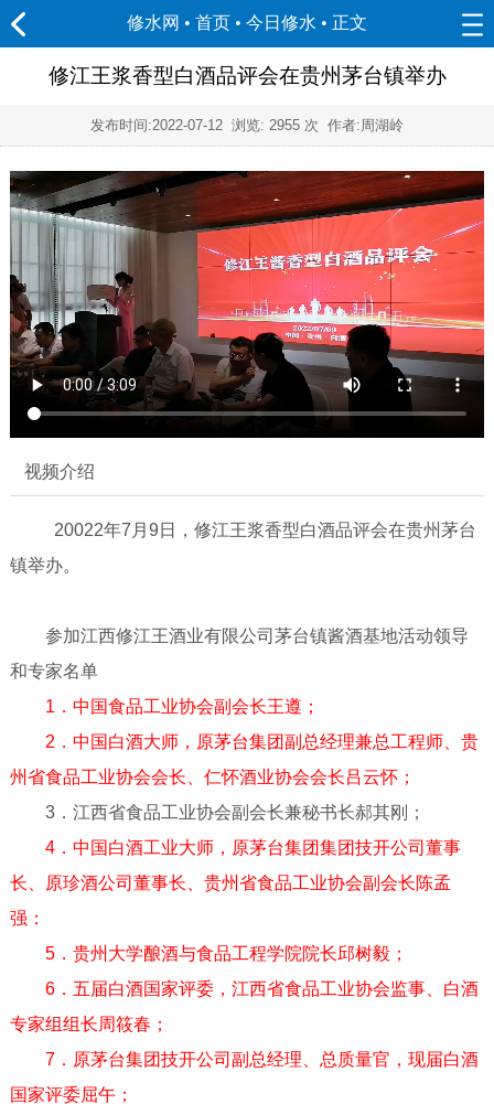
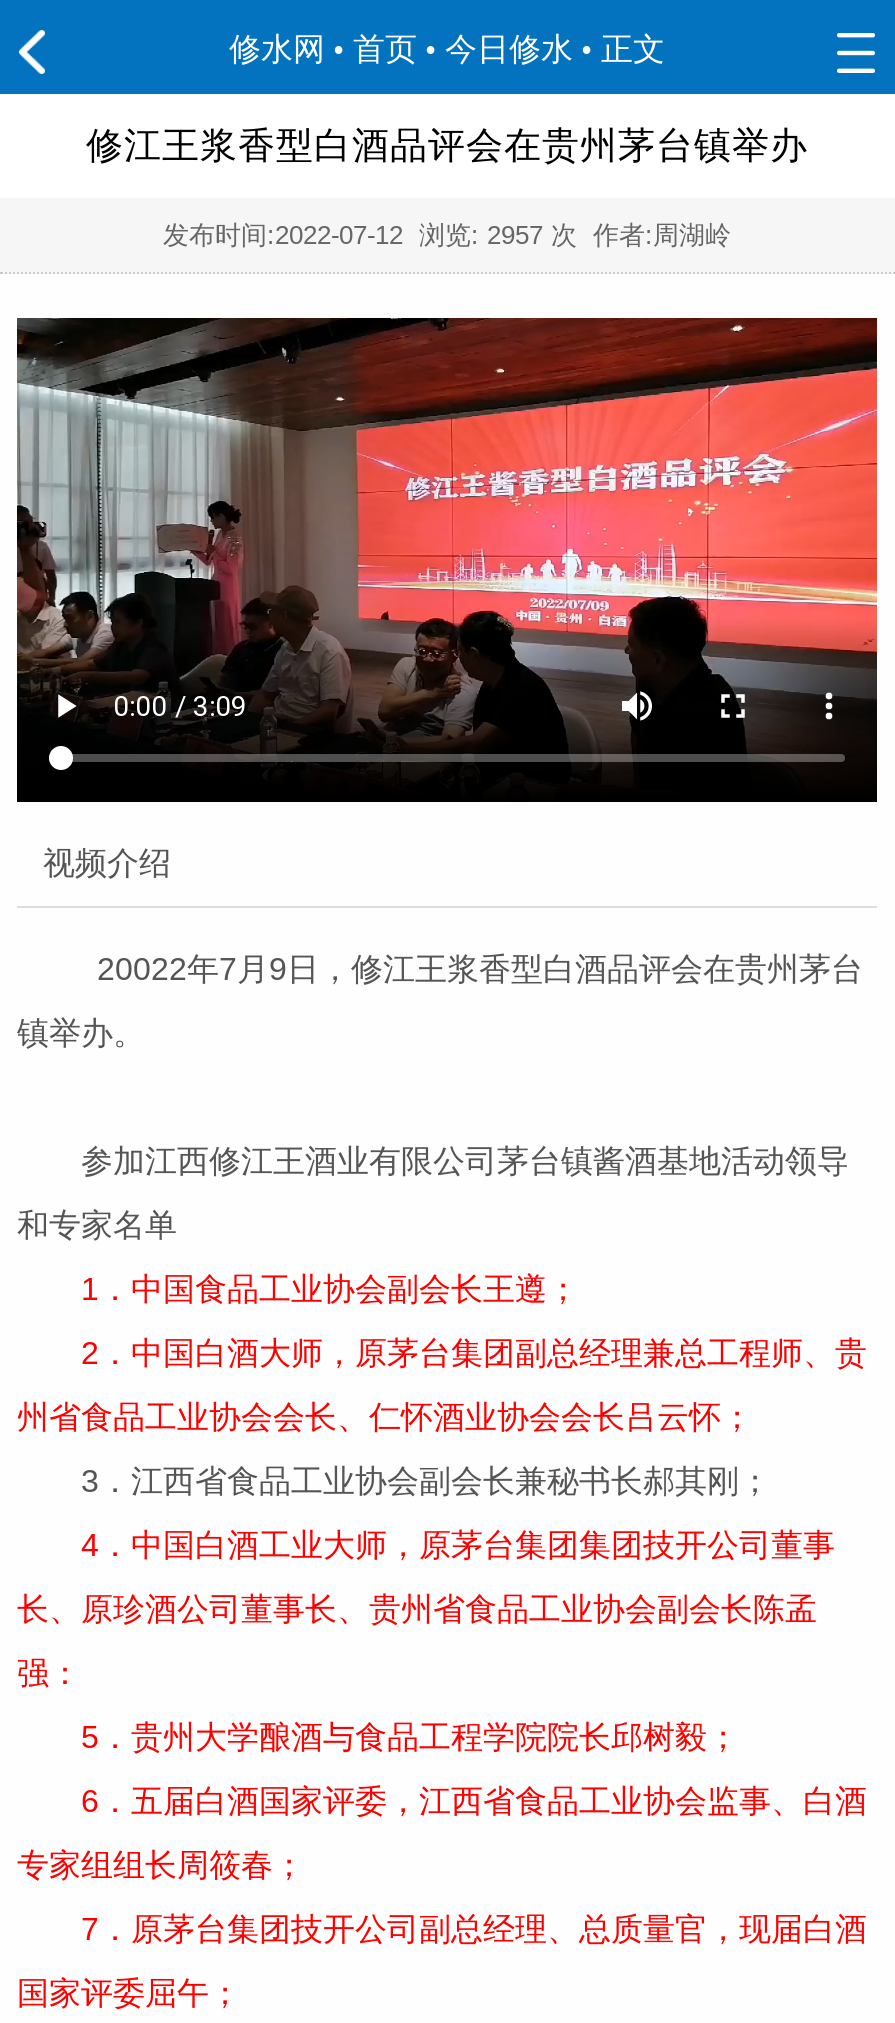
[90,116,404,133] 发布时间:2022-07-12浏览: 2955 次 作者:周湖岭 -> [163,219,731,249] 发布时间:2022-07-12浏览: 2957 次 作者:周湖岭

